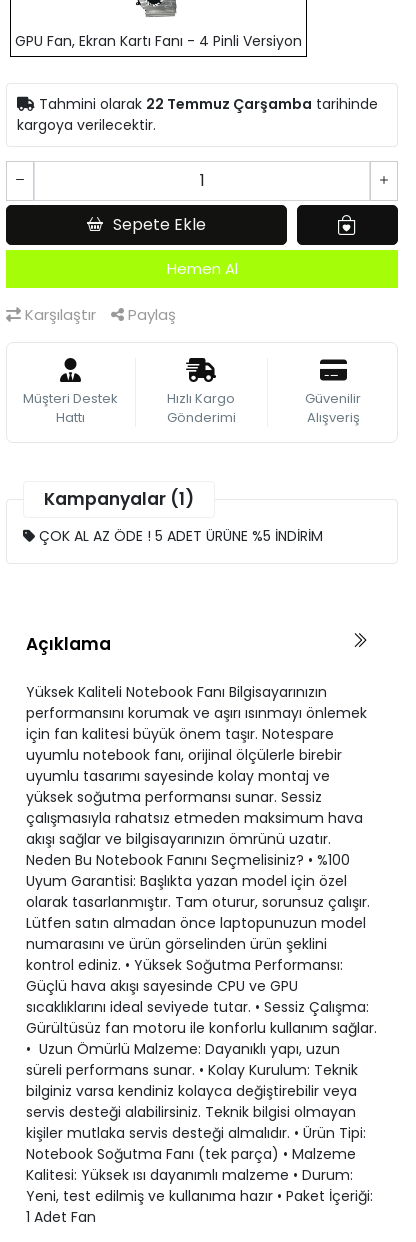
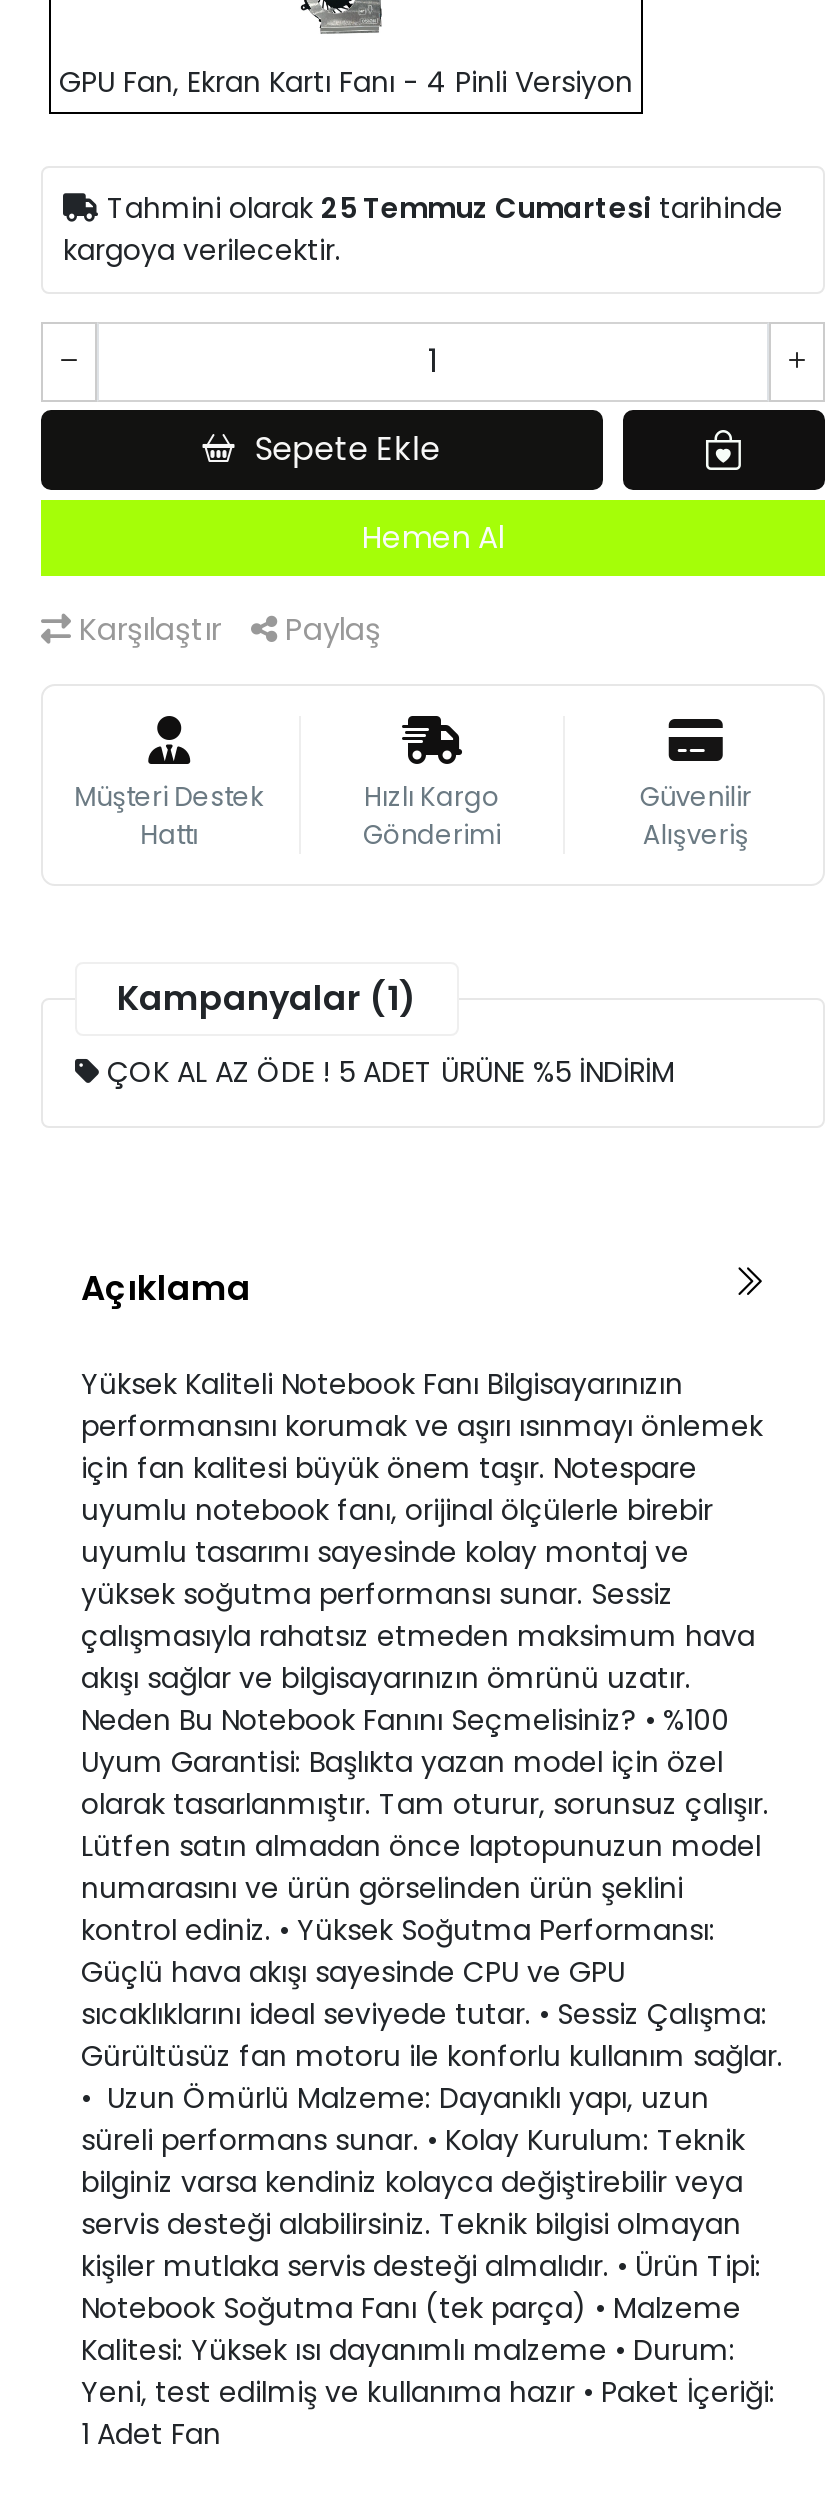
[35,94,378,114] Tahmini olarak 22 Temmuz Çarşamba tarihinde -> [99,189,783,229] Tahmini olarak 25 Temmuz Cumartesi tarihinde

